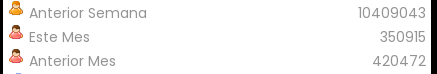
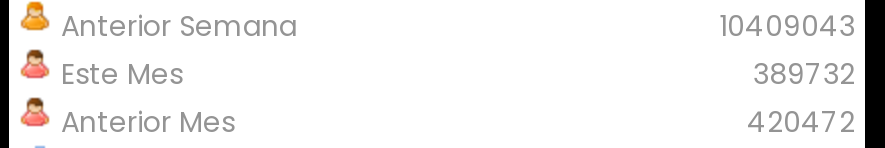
[380,27,426,47] 350915 -> [753,54,855,94] 389732

